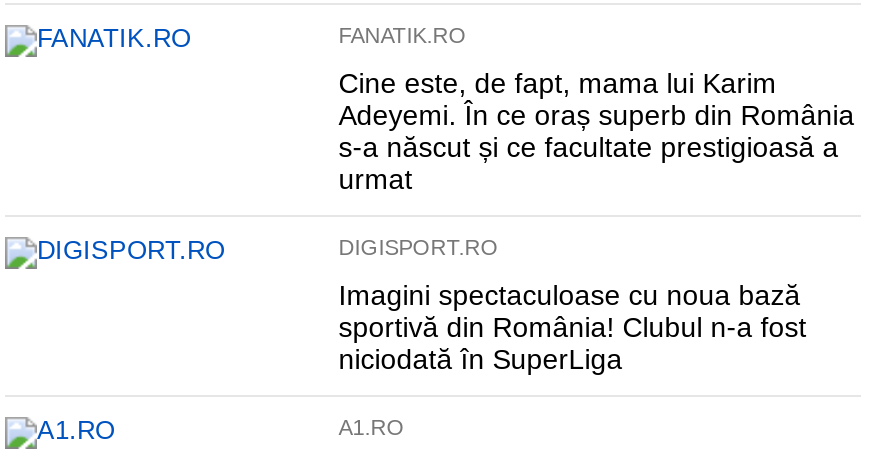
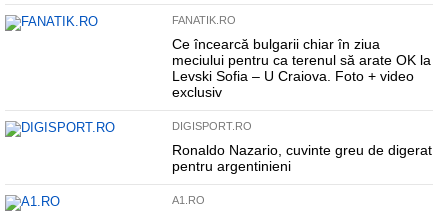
[339,67,855,195] Cine este, de fapt, mama lui Karim | Adeyemi. În ce oraș superb din România | s-a născut și ce facultate prestigioasă a | urmat -> [172,36,431,100] Ce încearcă bulgarii chiar în ziua | meciului pentru ca terenul să arate OK la | Levski Sofia – U Craiova. Foto + video | exclusiv
[339,279,807,375] Imagini spectaculoase cu noua bază | sportivă din România! Clubul n-a fost | niciodată în SuperLiga -> [172,142,432,174] Ronaldo Nazario, cuvinte greu de digerat | pentru argentinieni

